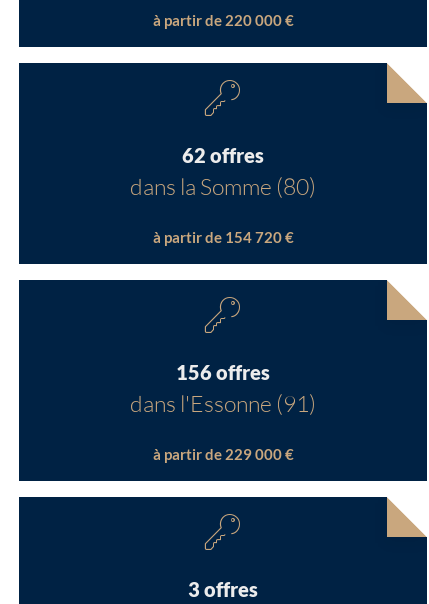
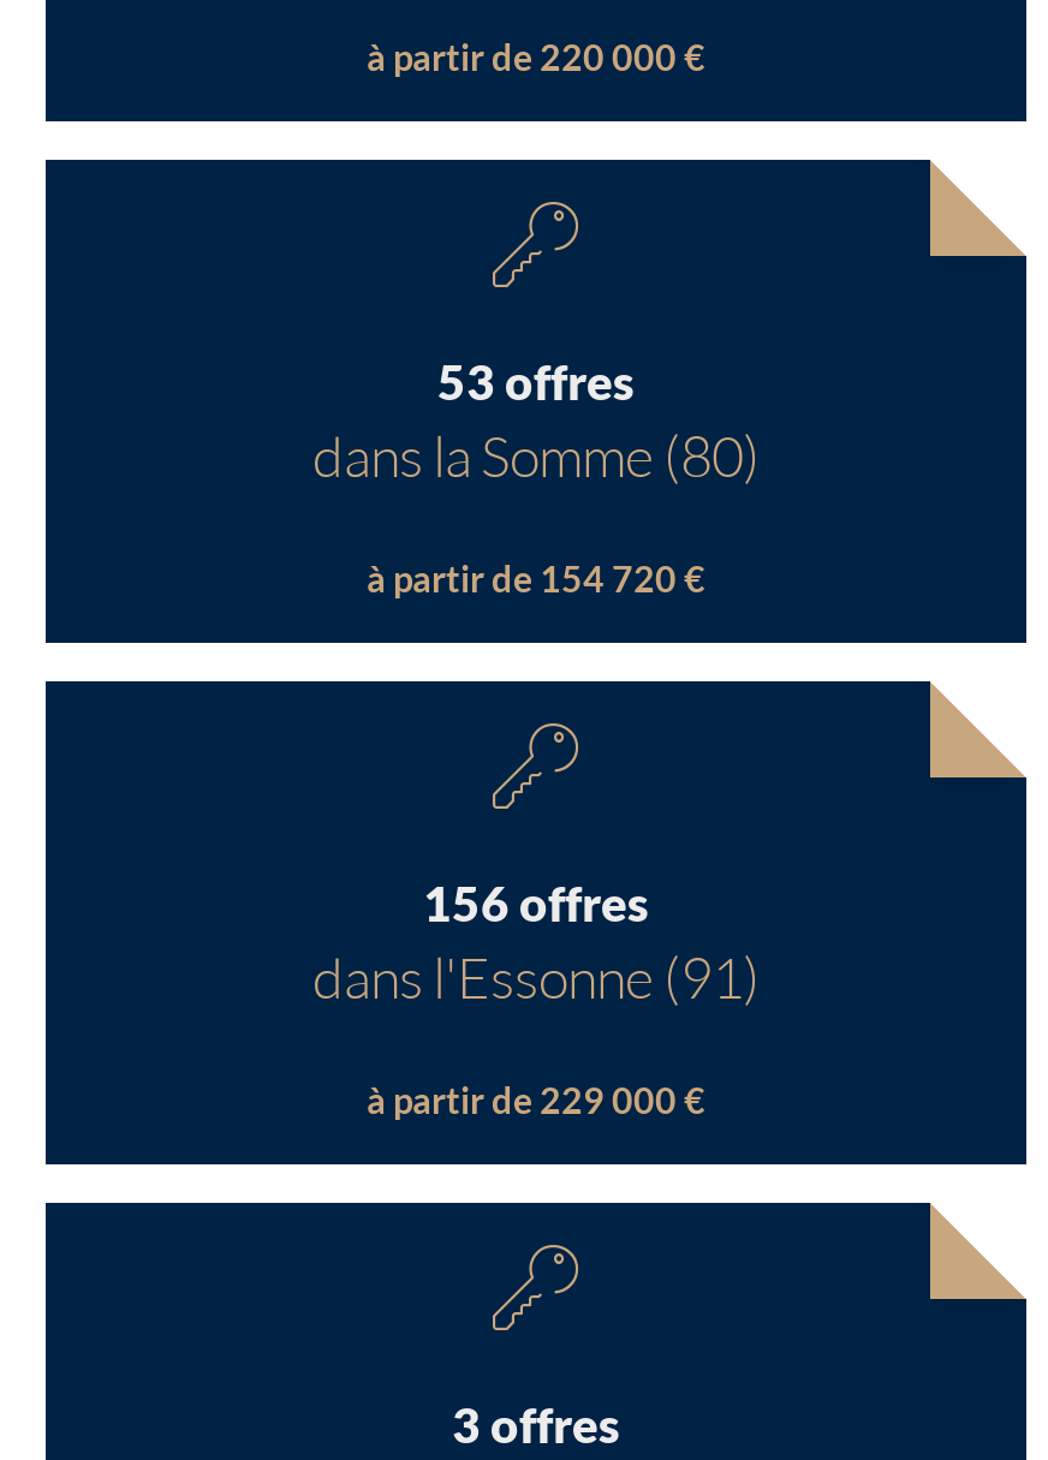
[182,142,264,166] 62 offres -> [437,351,635,409] 53 offres

